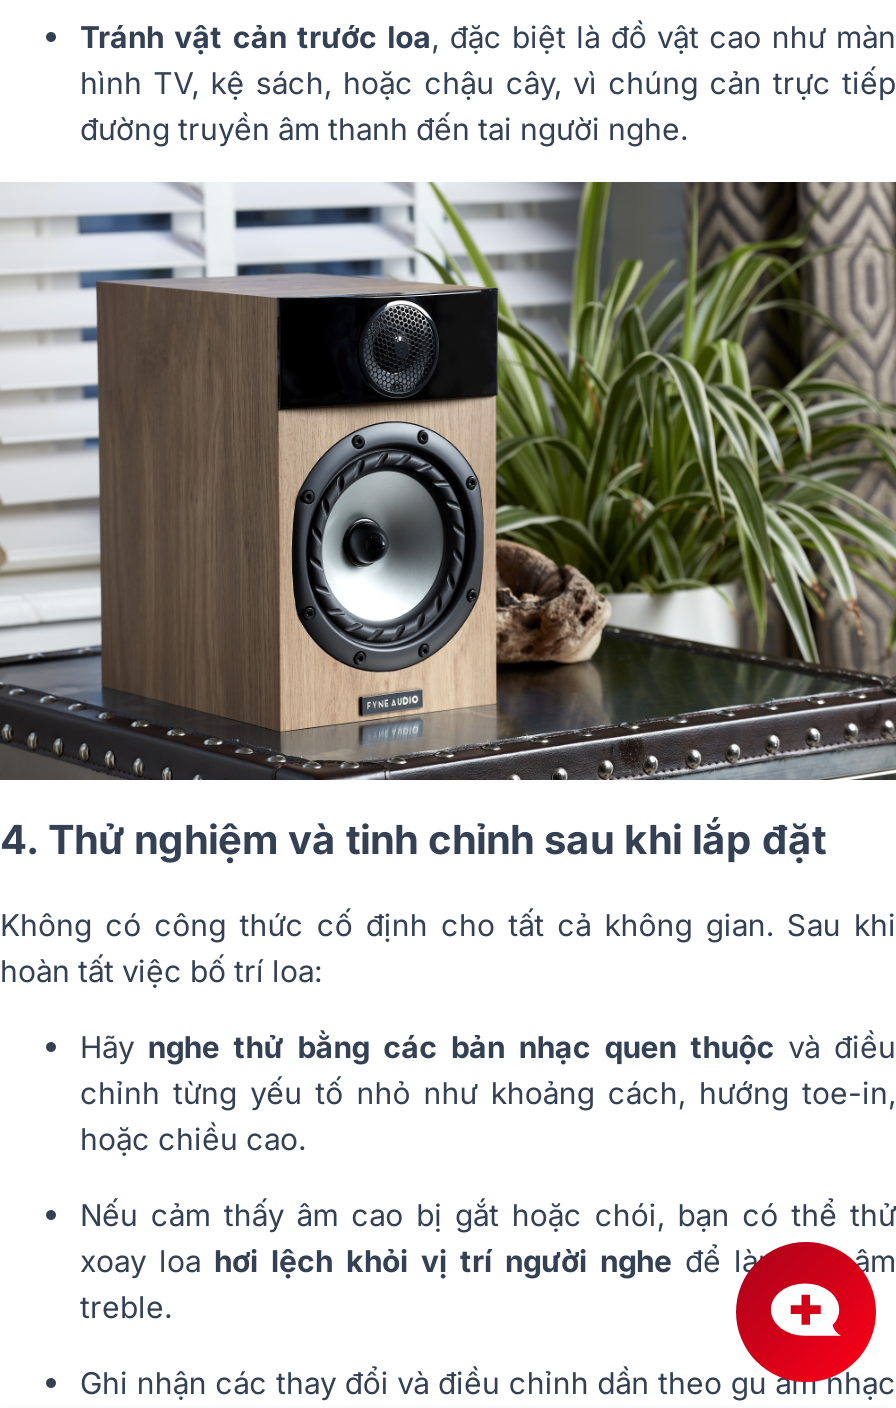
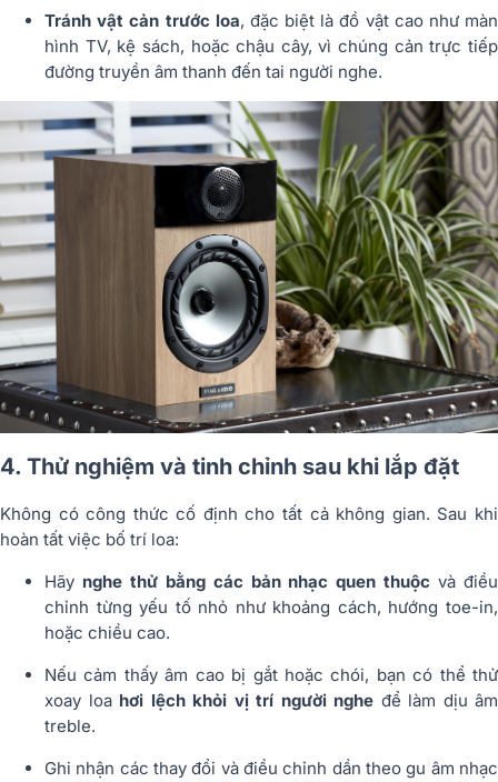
[734,1284,878,1358] [image] -> none

